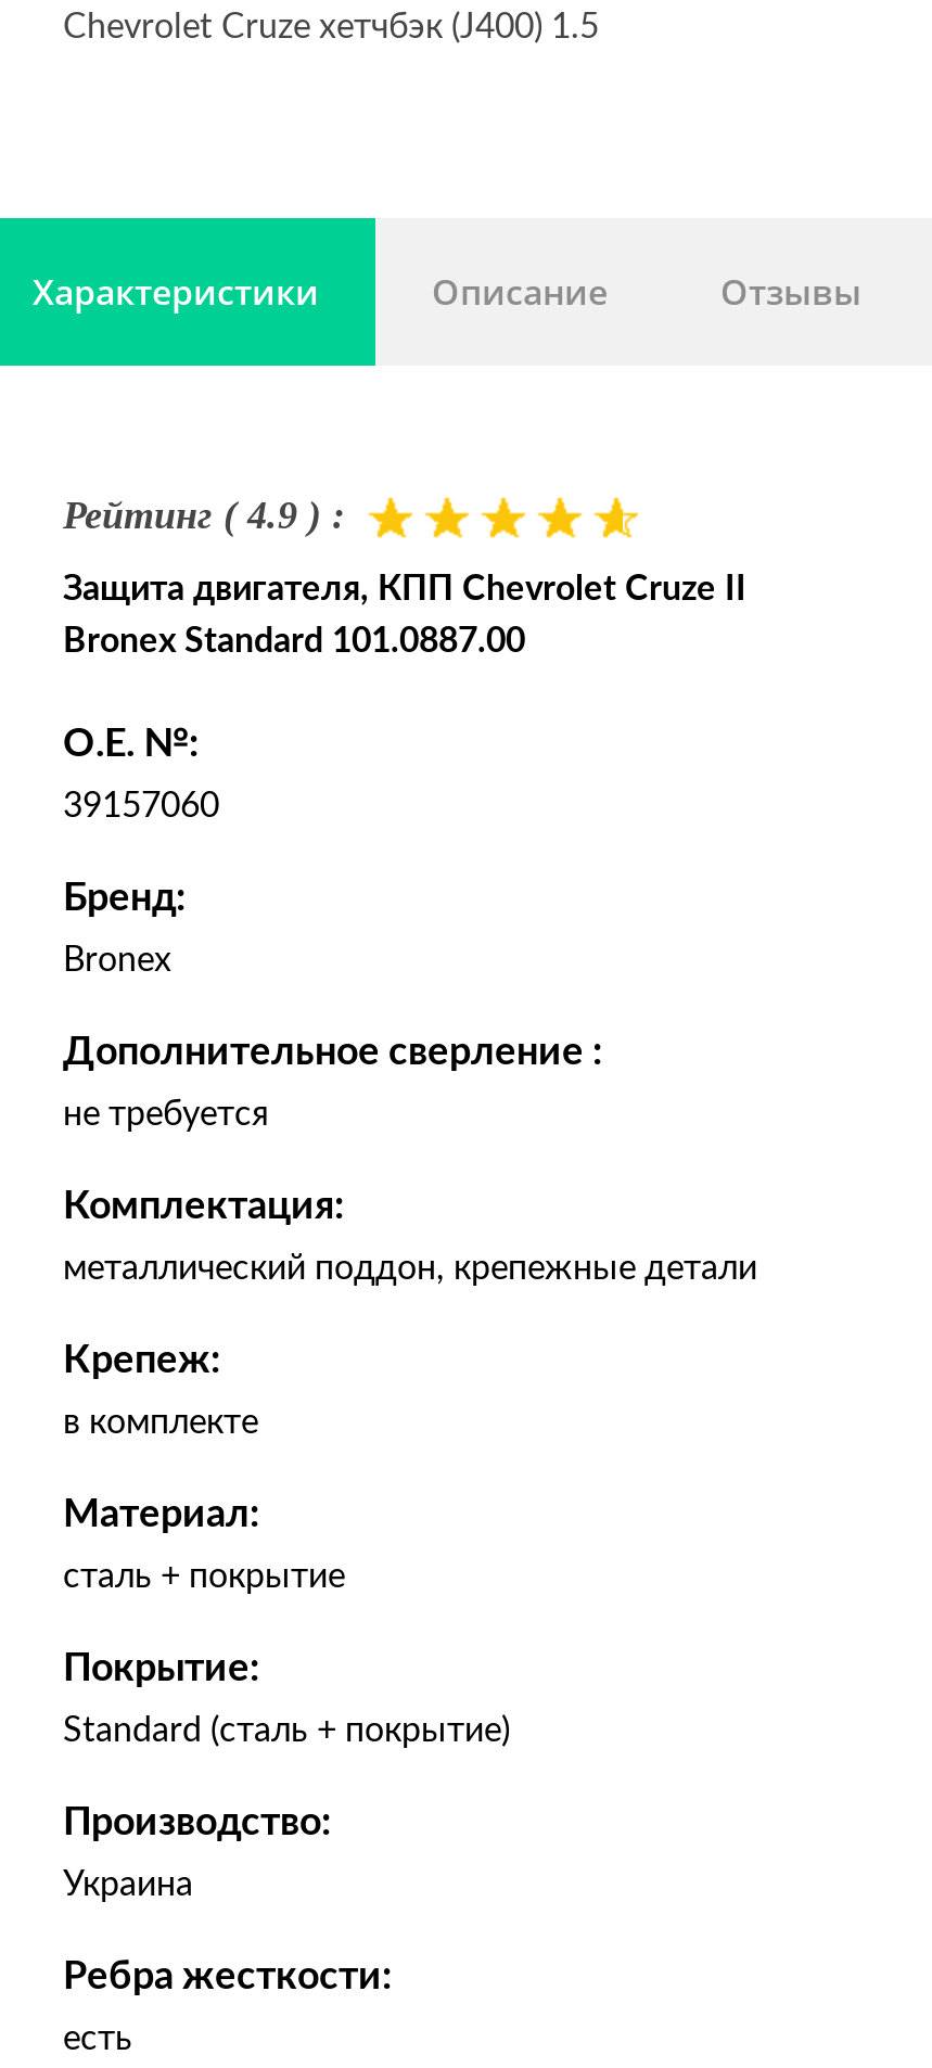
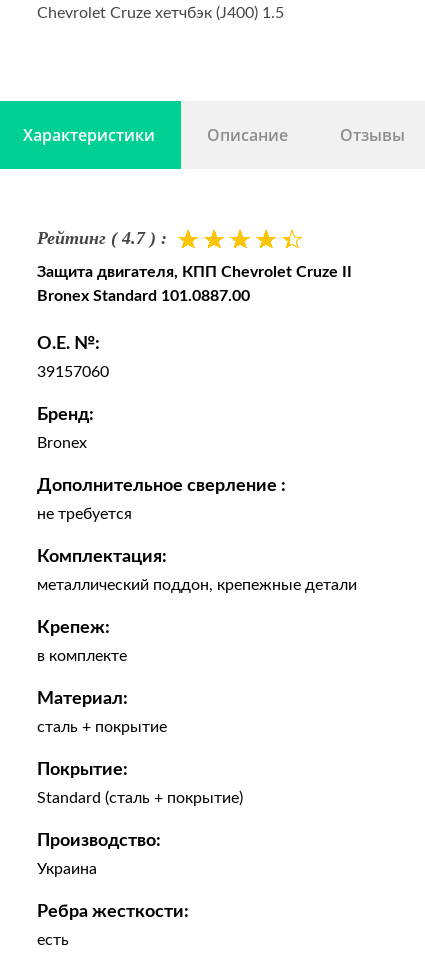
[63,494,345,537] Рейтинг ( 4.9 ) : -> [37,228,167,248] Рейтинг ( 4.7 ) :

